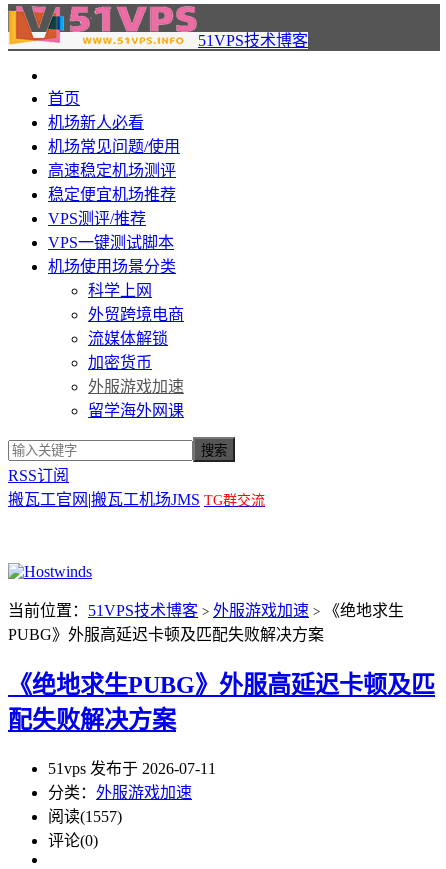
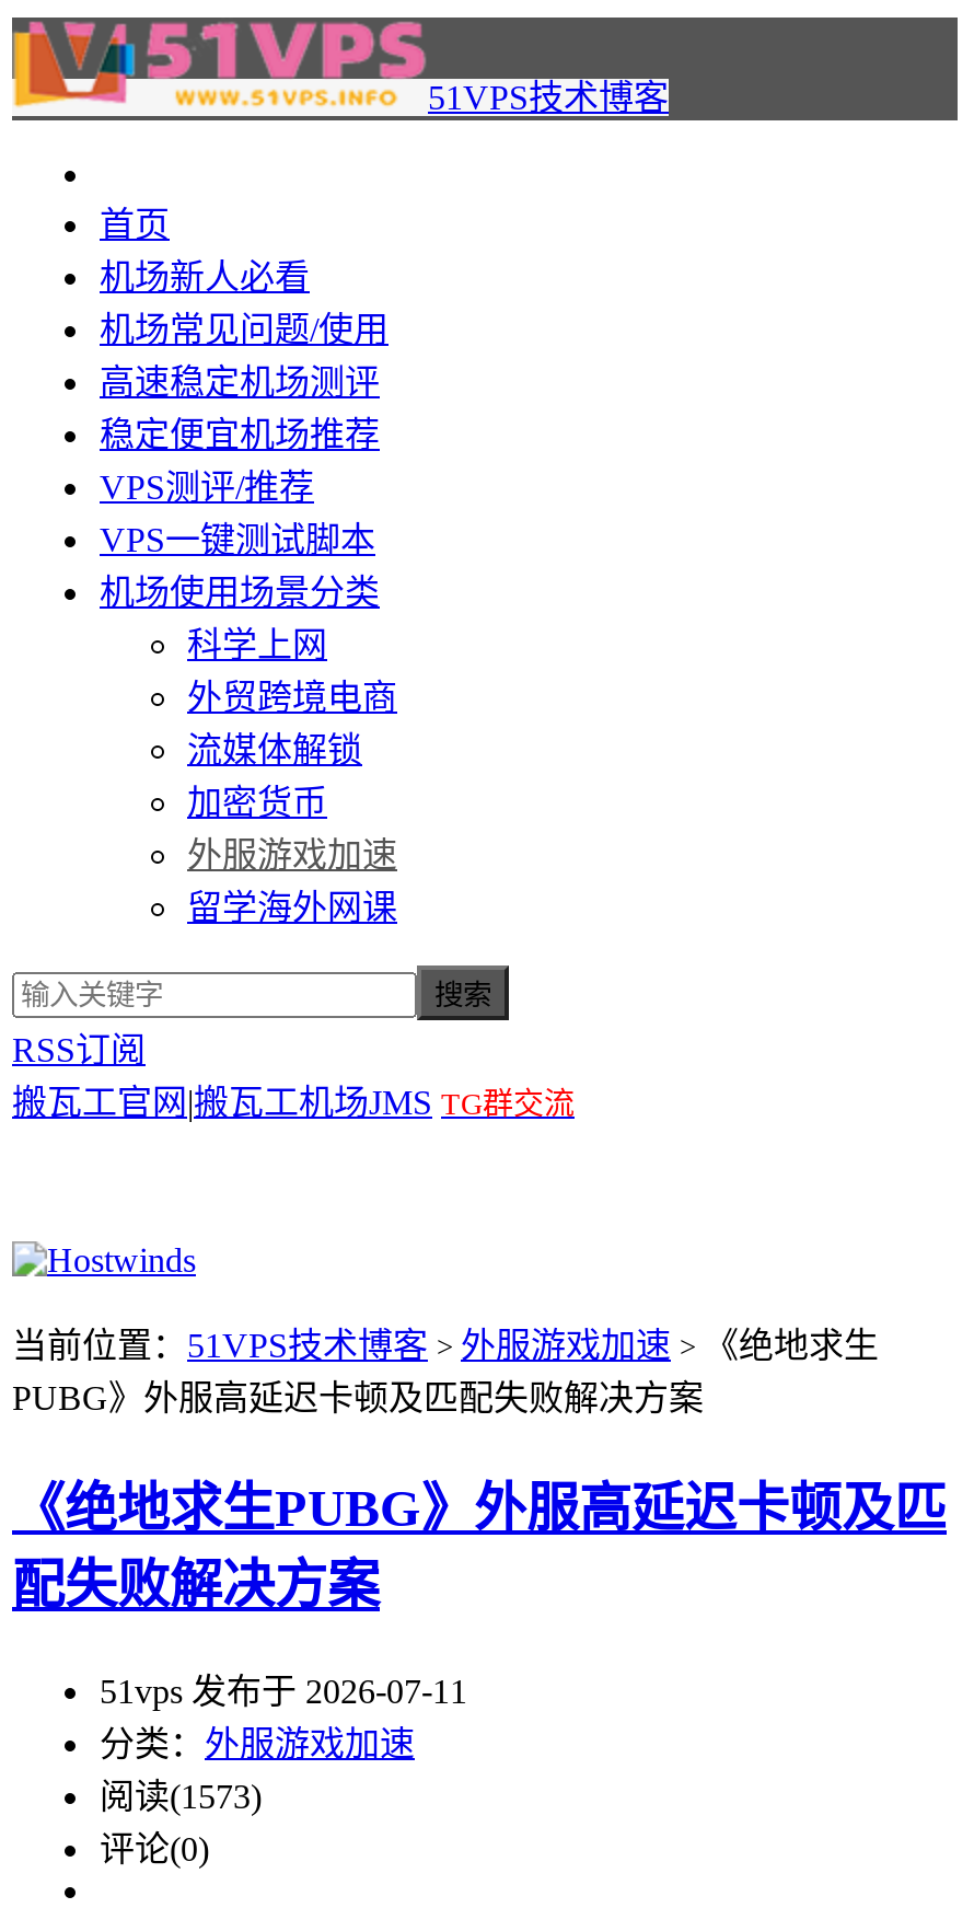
[48,808,122,825] 阅读(1557) -> [100,1777,262,1815] 阅读(1573)

